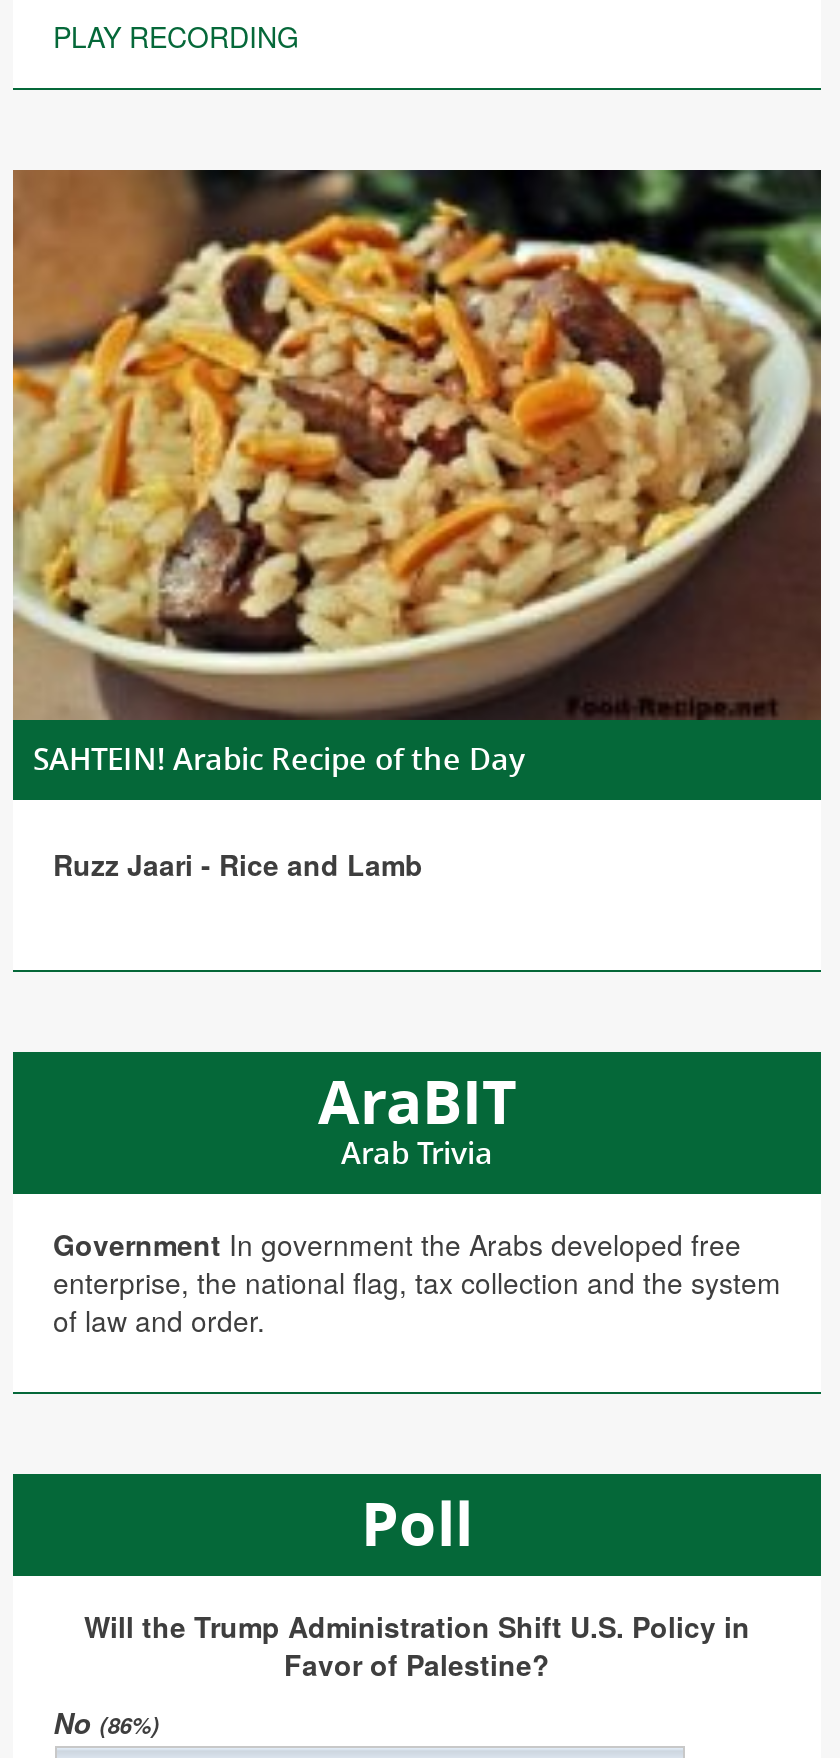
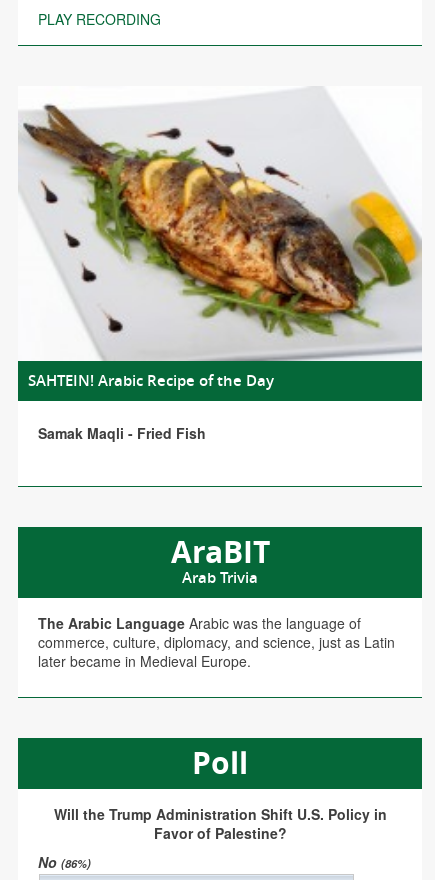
[11,168,823,722] [image] -> [18,86,422,362] [image]
[53,844,423,884] Ruzz Jaari - Rice and Lamb -> [38,423,206,443] Samak Maqli - Fried Fish
[53,1224,781,1340] Government In government the Arabs developed free | enterprise, the national flag, tax collection and the system | of law and order. -> [38,613,395,671] The Arabic Language Arabic was the language of | commerce, culture, diplomacy, and science, just as Latin | later became in Medieval Europe.

